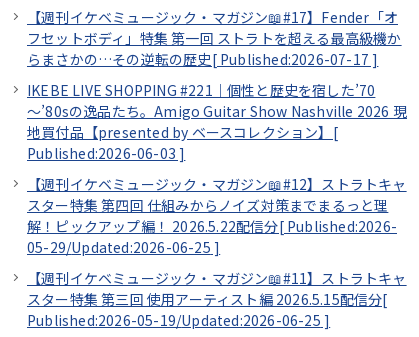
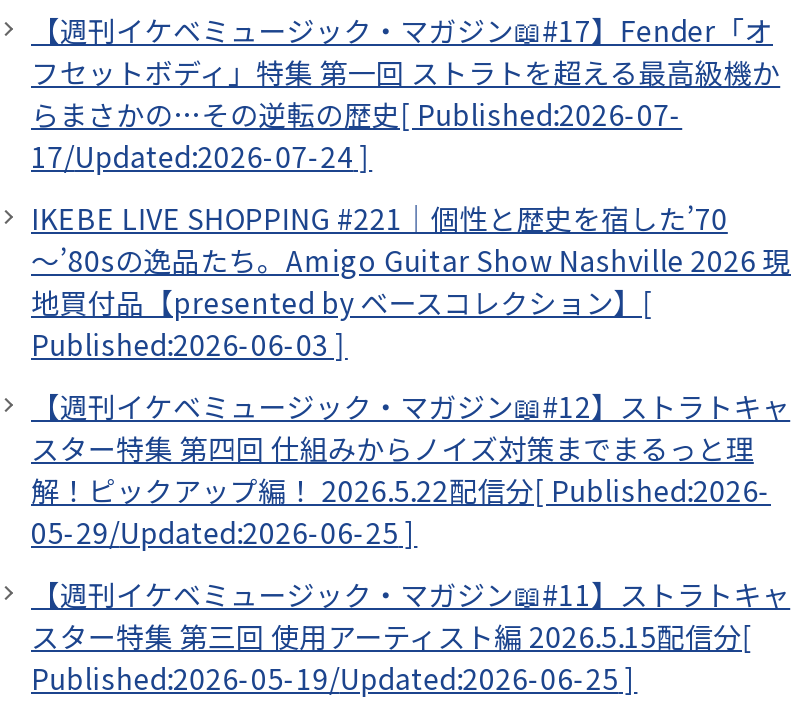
[27,49,378,69] らまさかの…その逆転の歴史[Published:2026-07-17] -> [31,94,682,176] らまさかの…その逆転の歴史[Published:2026-07- | 17/Updated:2026-07-24]

